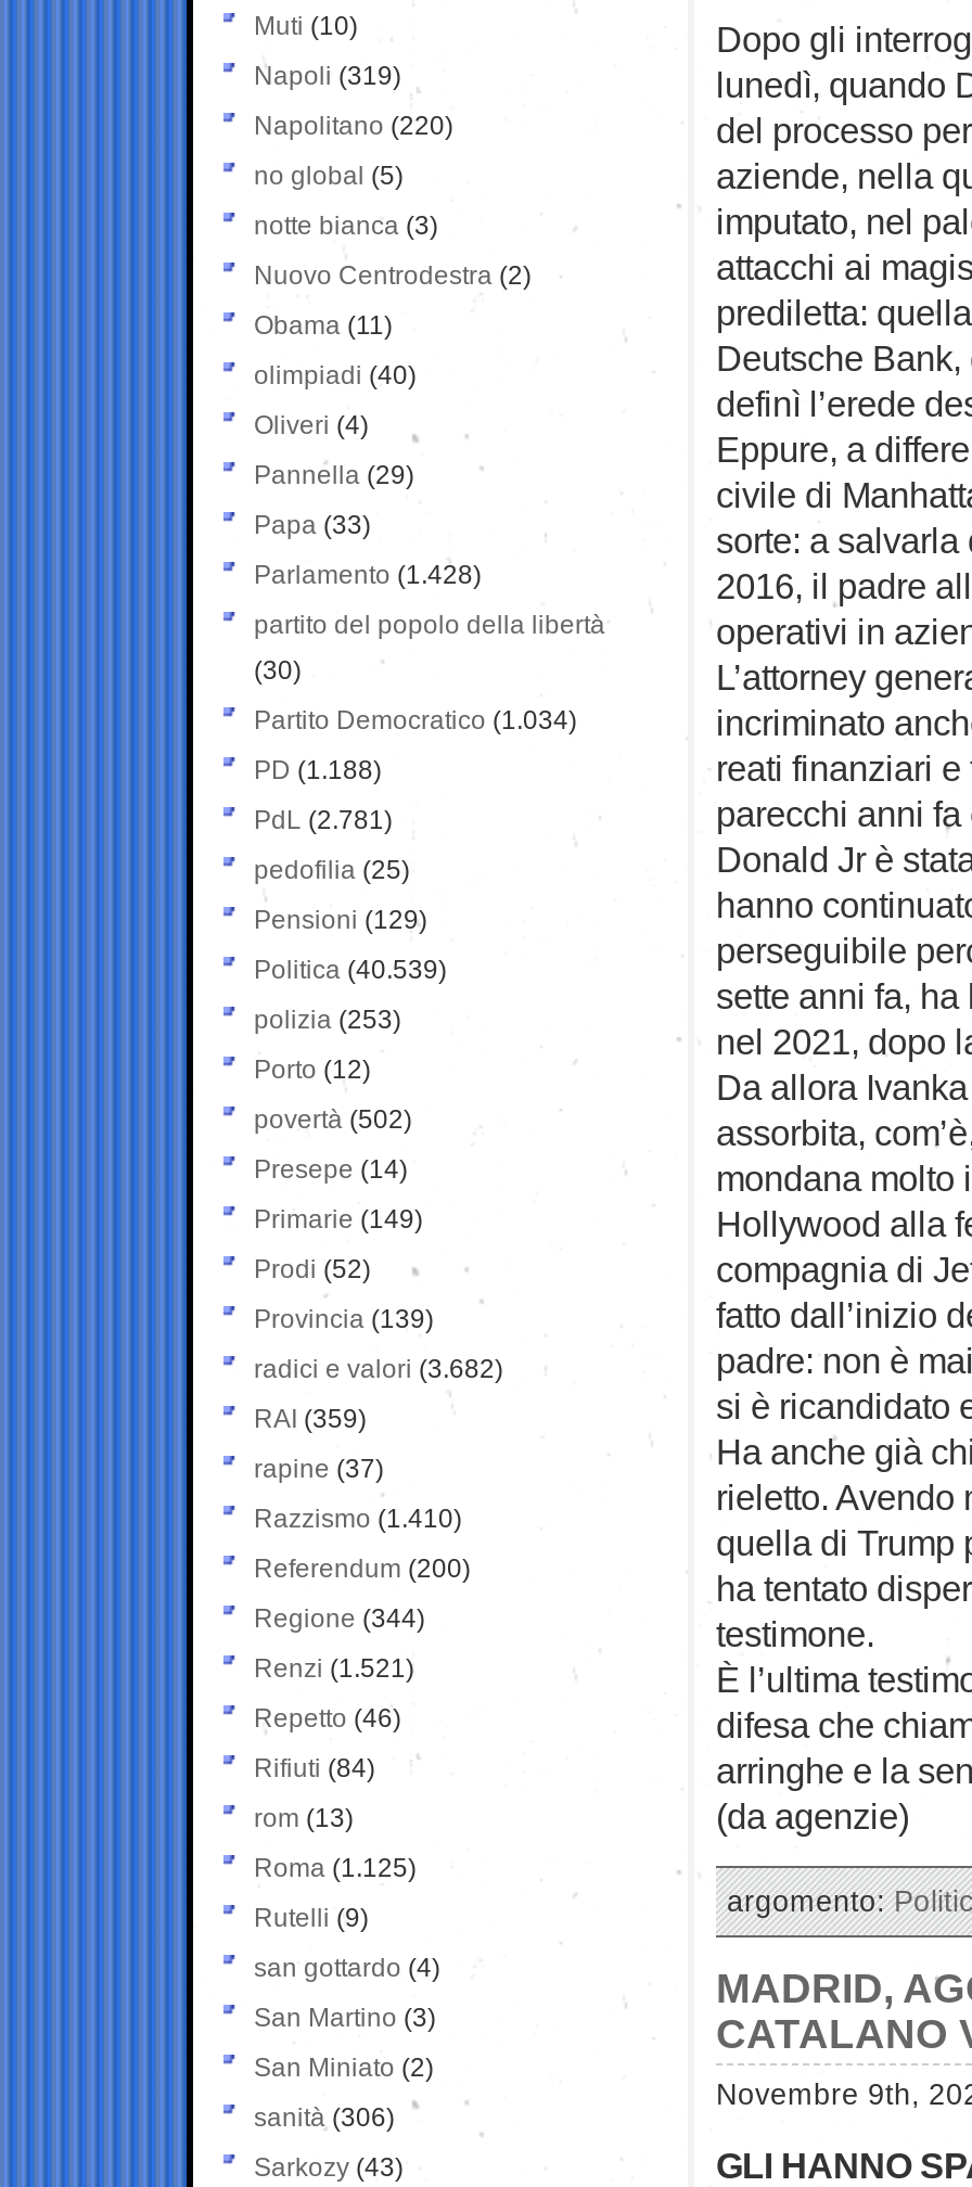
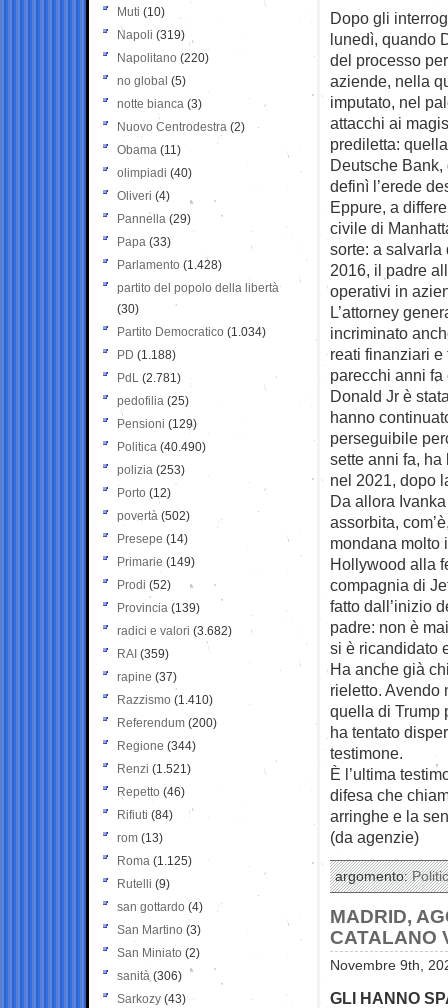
[254,954,447,985] Politica (40.539) -> [117,440,206,454] Politica (40.490)

